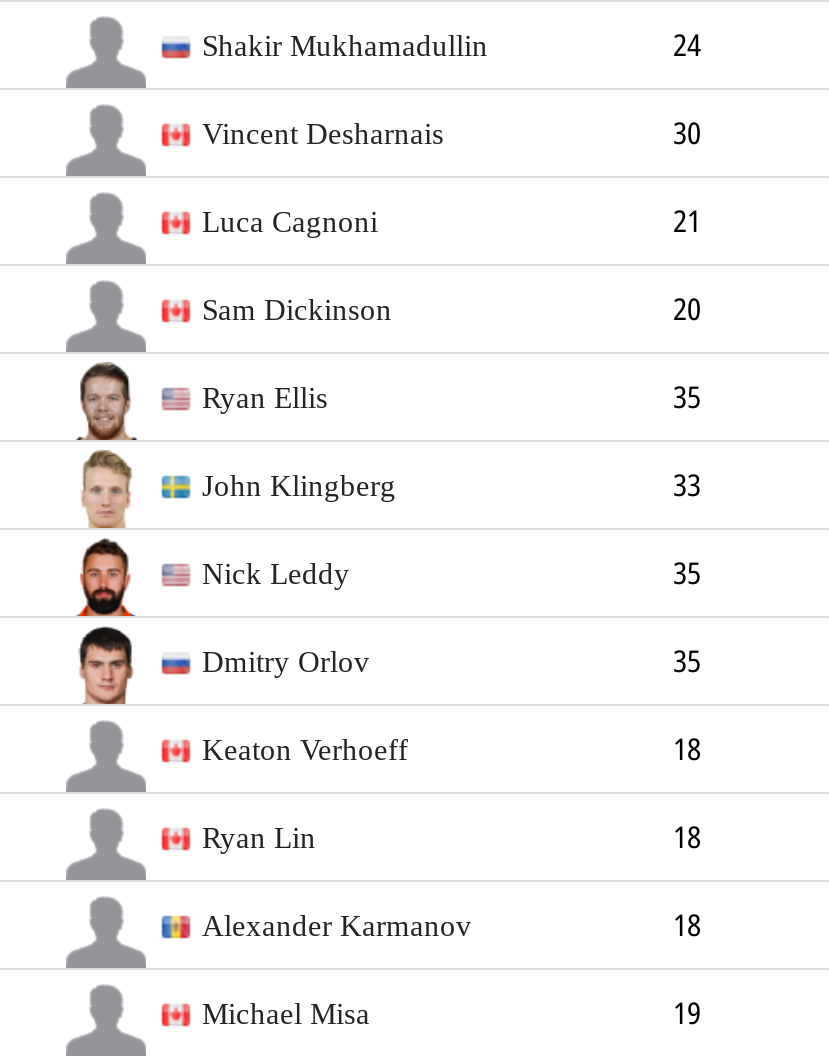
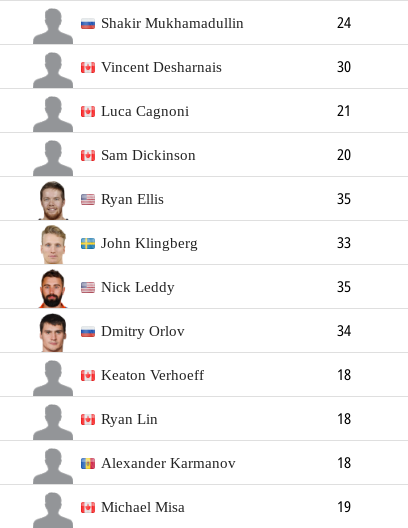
[673,630,701,694] 35 -> [336,315,350,347] 34

